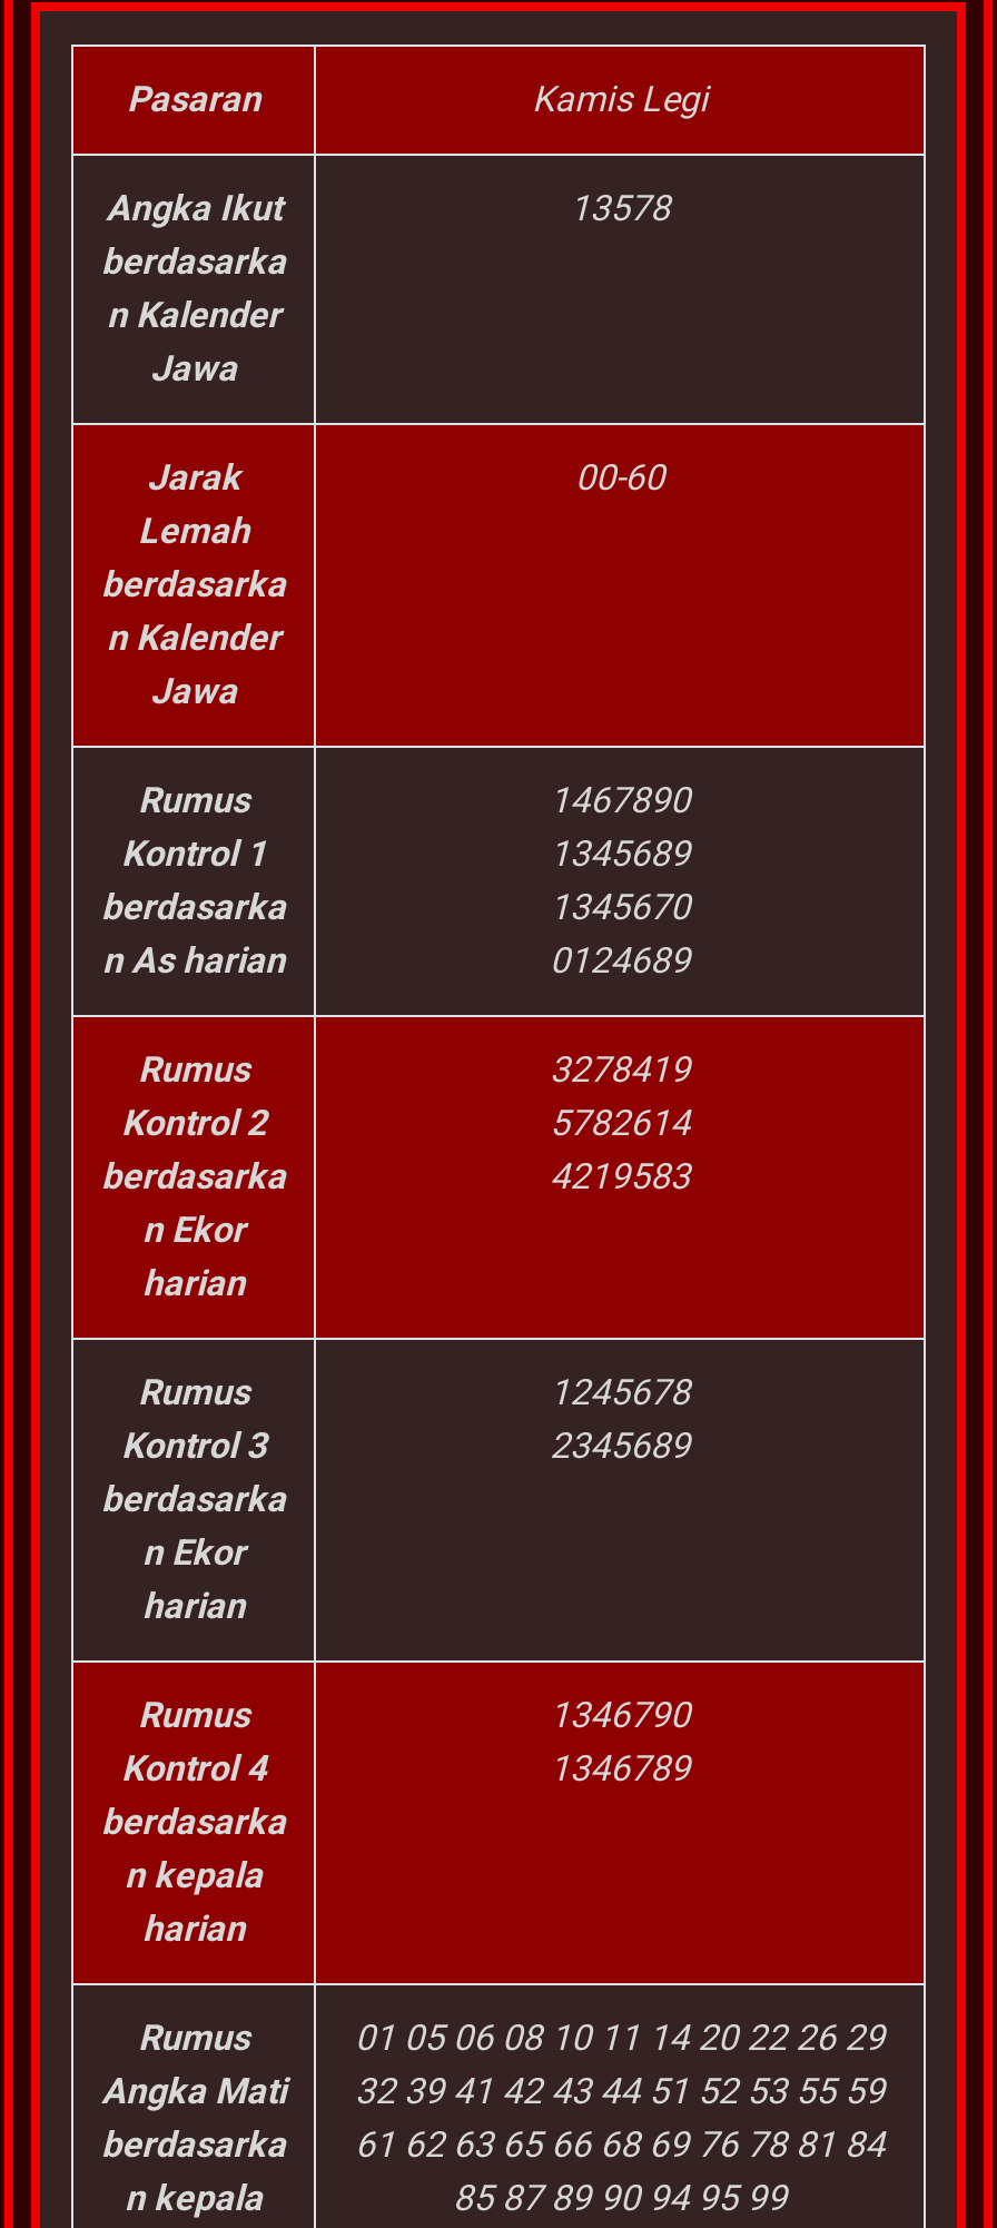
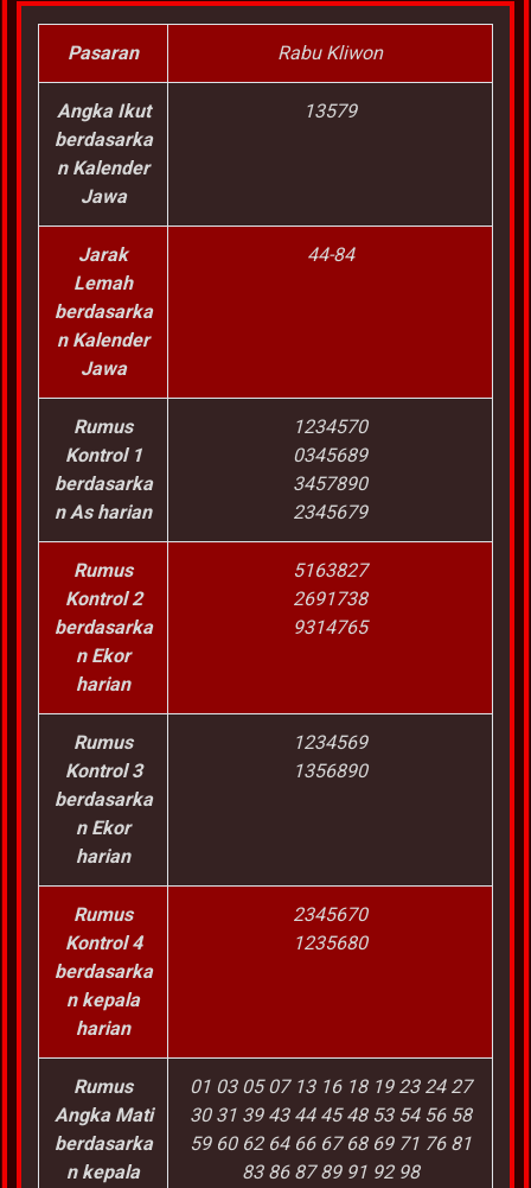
[532,78,708,120] Kamis Legi -> [277,42,383,64] Rabu Kliwon
[570,187,670,229] 13578 -> [303,100,357,122] 13579
[575,456,664,499] 00-60 -> [306,243,354,266] 44-84
[550,779,690,821] 1467890 -> [293,415,367,438] 1234570
[550,832,690,875] 1345689 -> [293,444,367,466] 0345689
[550,886,690,928] 1345670 -> [293,472,367,495] 3457890
[550,939,690,982] 0124689 -> [293,501,367,523] 2345679
[550,1048,690,1091] 3278419 -> [293,559,367,582] 5163827
[550,1102,690,1144] 5782614 -> [293,587,367,610] 2691738
[550,1155,690,1197] 4219583 -> [293,616,367,639] 9314765
[550,1371,690,1413] 1245678 -> [293,731,367,754] 1234569
[550,1424,690,1467] 2345689 -> [293,760,367,782] 1356890
[550,1694,690,1736] 1346790 -> [293,903,367,926] 2345670
[550,1747,690,1790] 1346789 -> [293,932,367,954] 1235680
[355,2017,885,2059] 01 05 06 08 10 11 14 20 22 26 29 -> [189,1075,471,1098] 01 03 05 07 13 16 18 19 23 24 27
[101,2070,885,2112] Angka Mati 32 39 41 42 43 44 51 52 53 55 59 -> [54,1104,471,1126] Angka Mati 30 31 39 43 44 45 48 53 54 56 58
[101,2123,885,2166] berdasarka 61 62 63 65 66 68 69 76 78 81 84 -> [54,1132,471,1155] berdasarka 59 60 62 64 66 67 68 69 71 76 81
[453,2177,787,2219] 85 87 89 90 94 95 99 -> [241,1161,419,1183] 83 86 87 89 91 92 98

